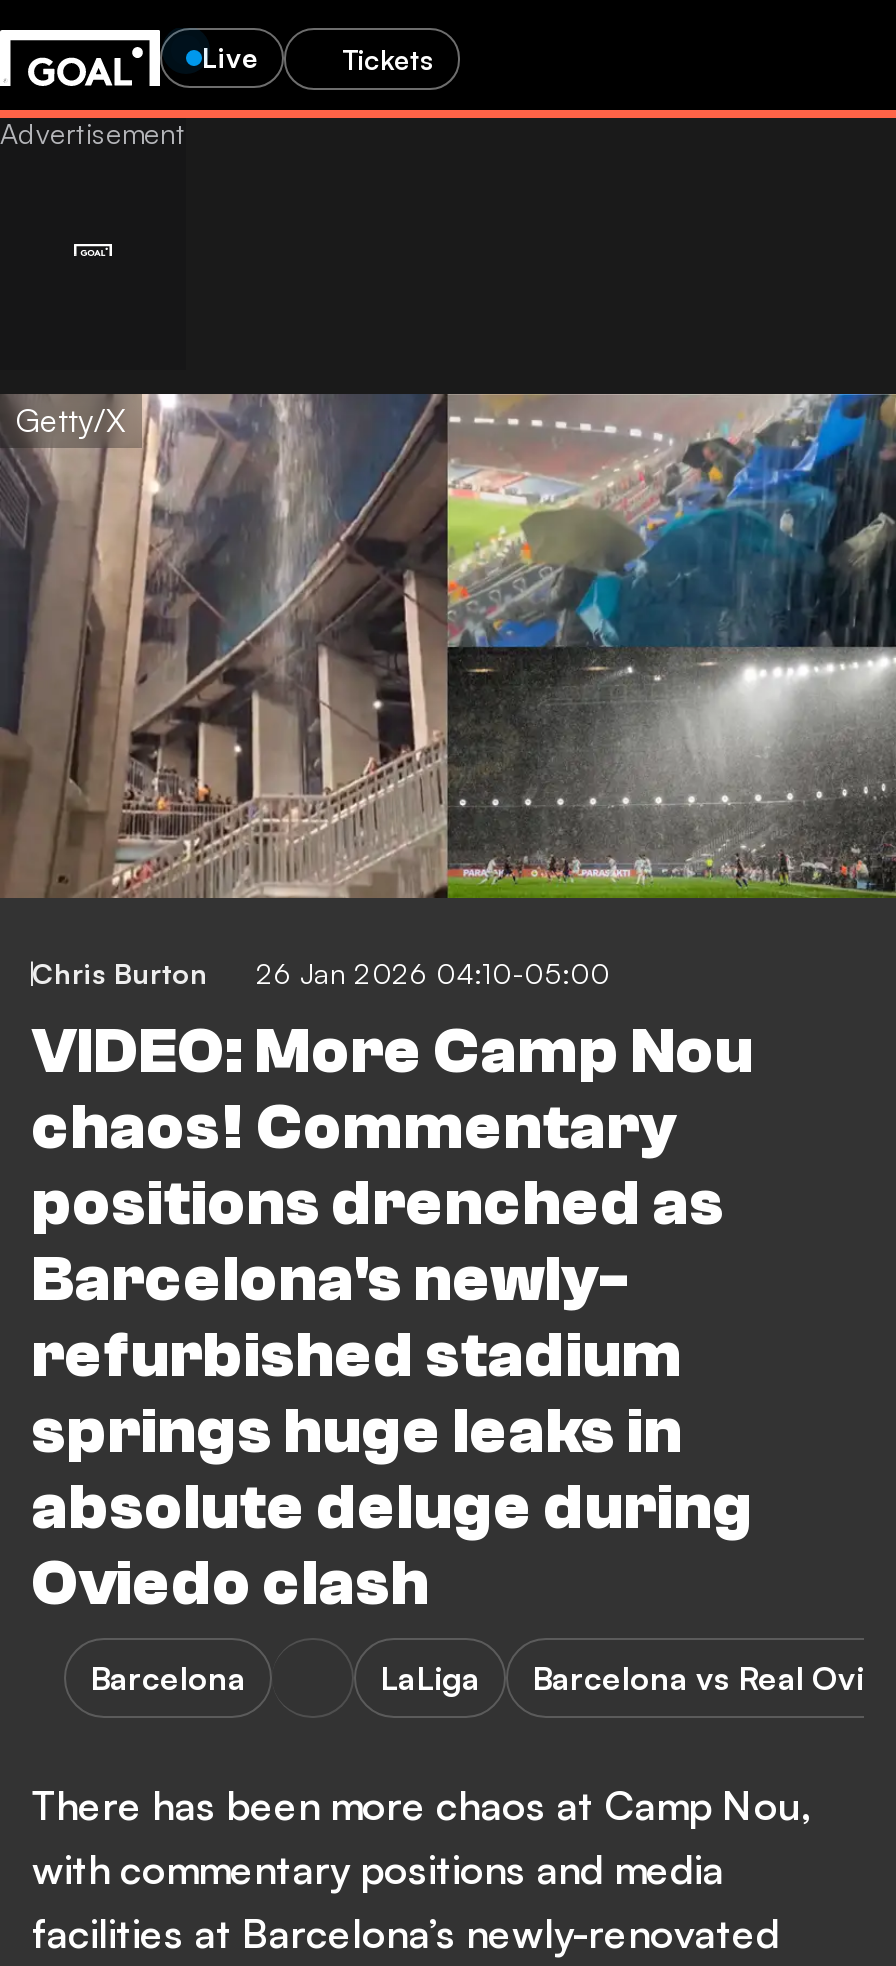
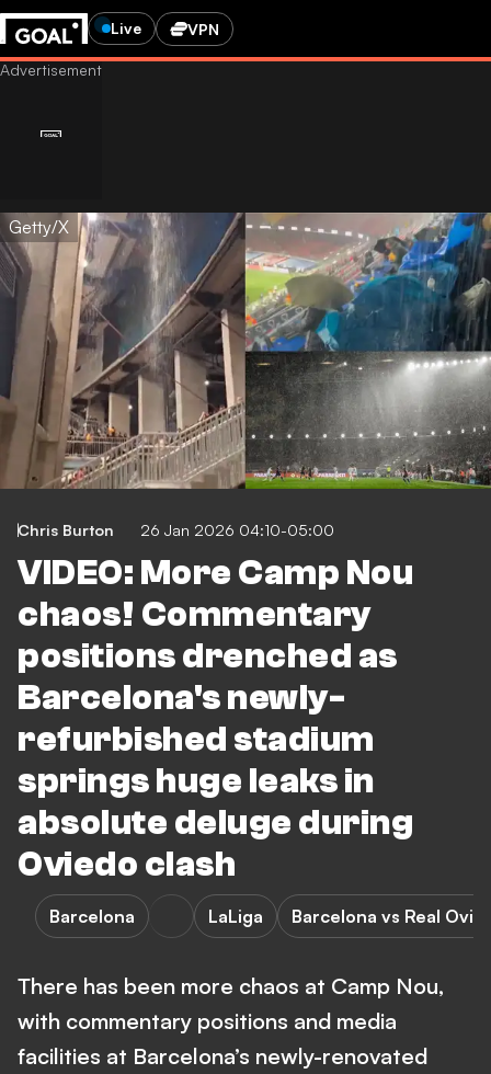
[342,41,434,75] Tickets -> [187,19,219,38] VPN

